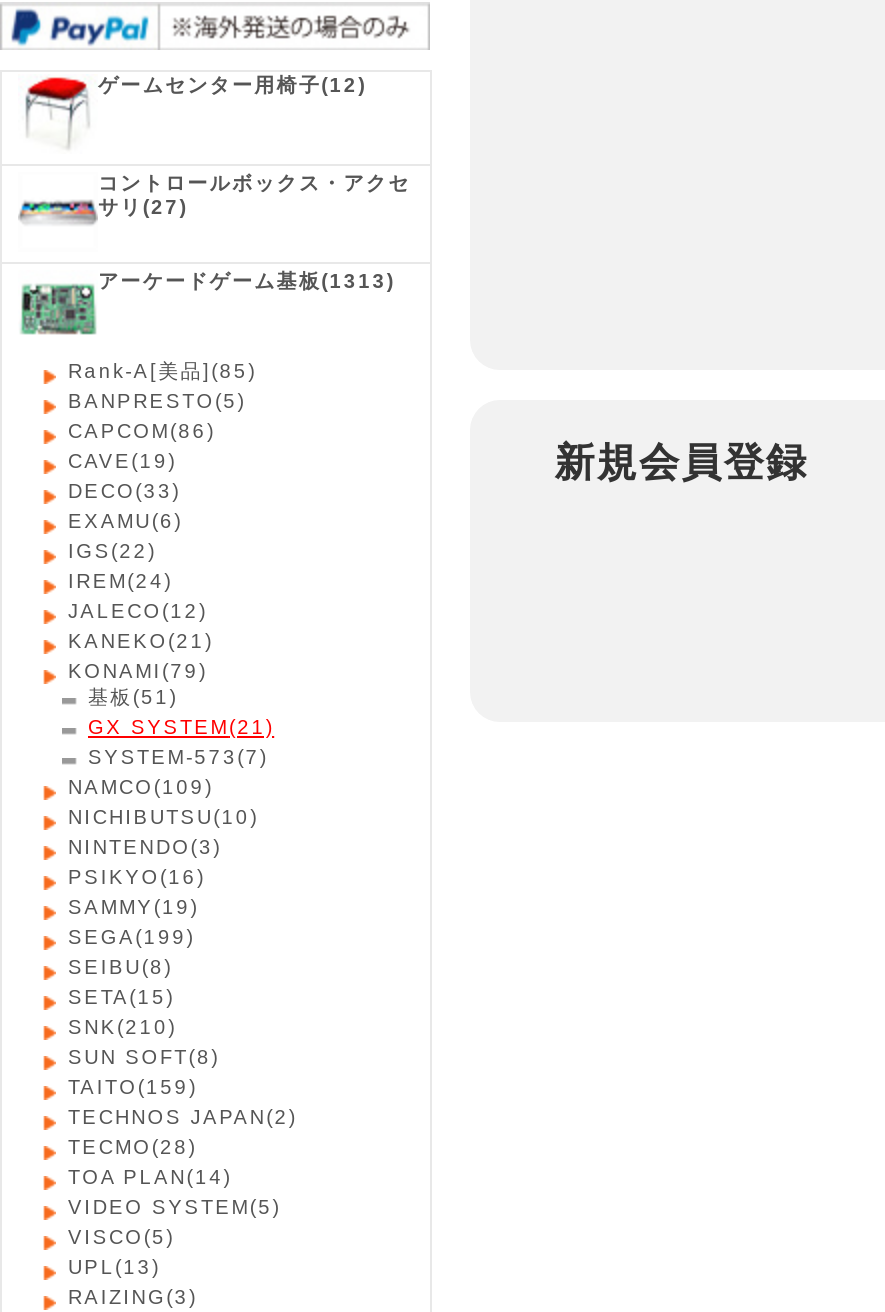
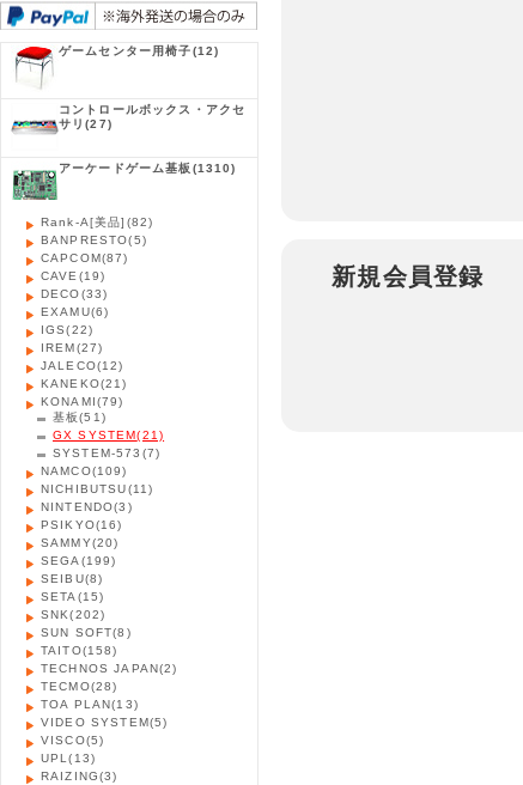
[98,270,395,292] アーケードゲーム基板(1313) -> [59,162,236,175] アーケードゲーム基板(1310)
[68,360,256,382] Rank-A[美品] (85) -> [41,215,153,229] Rank-A[美品] (82)
[68,420,215,442] CAPCOM (86) -> [41,251,129,264] CAPCOM (87)
[68,570,173,592] IREM (24) -> [41,341,103,354] IREM (27)
[68,806,258,828] NICHIBUTSU (10) -> [41,482,153,495] NICHIBUTSU (11)
[68,896,199,918] SAMMY (19) -> [41,536,119,549] SAMMY (20)
[68,1016,177,1038] SNK (210) -> [41,608,106,621] SNK (202)
[68,1076,197,1098] TAITO (159) -> [41,644,118,657] TAITO (158)
[68,1166,232,1188] TOA PLAN (14) -> [41,698,139,711] TOA PLAN (13)

